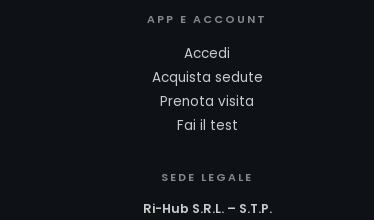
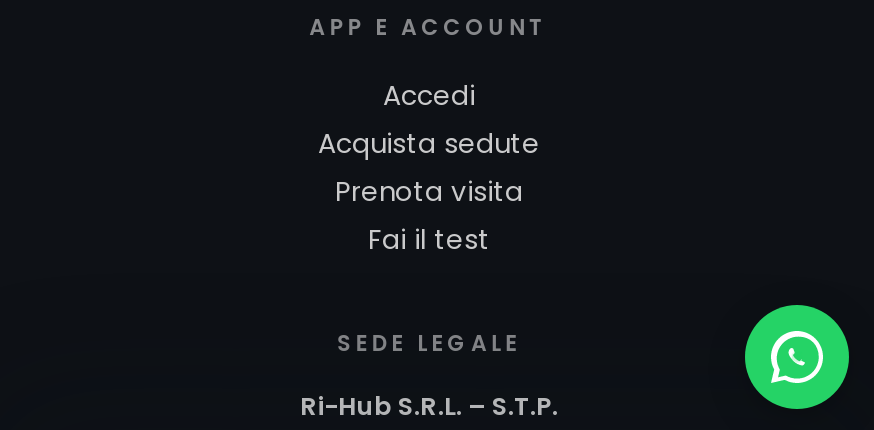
none -> [743,302,851,412] [image]

